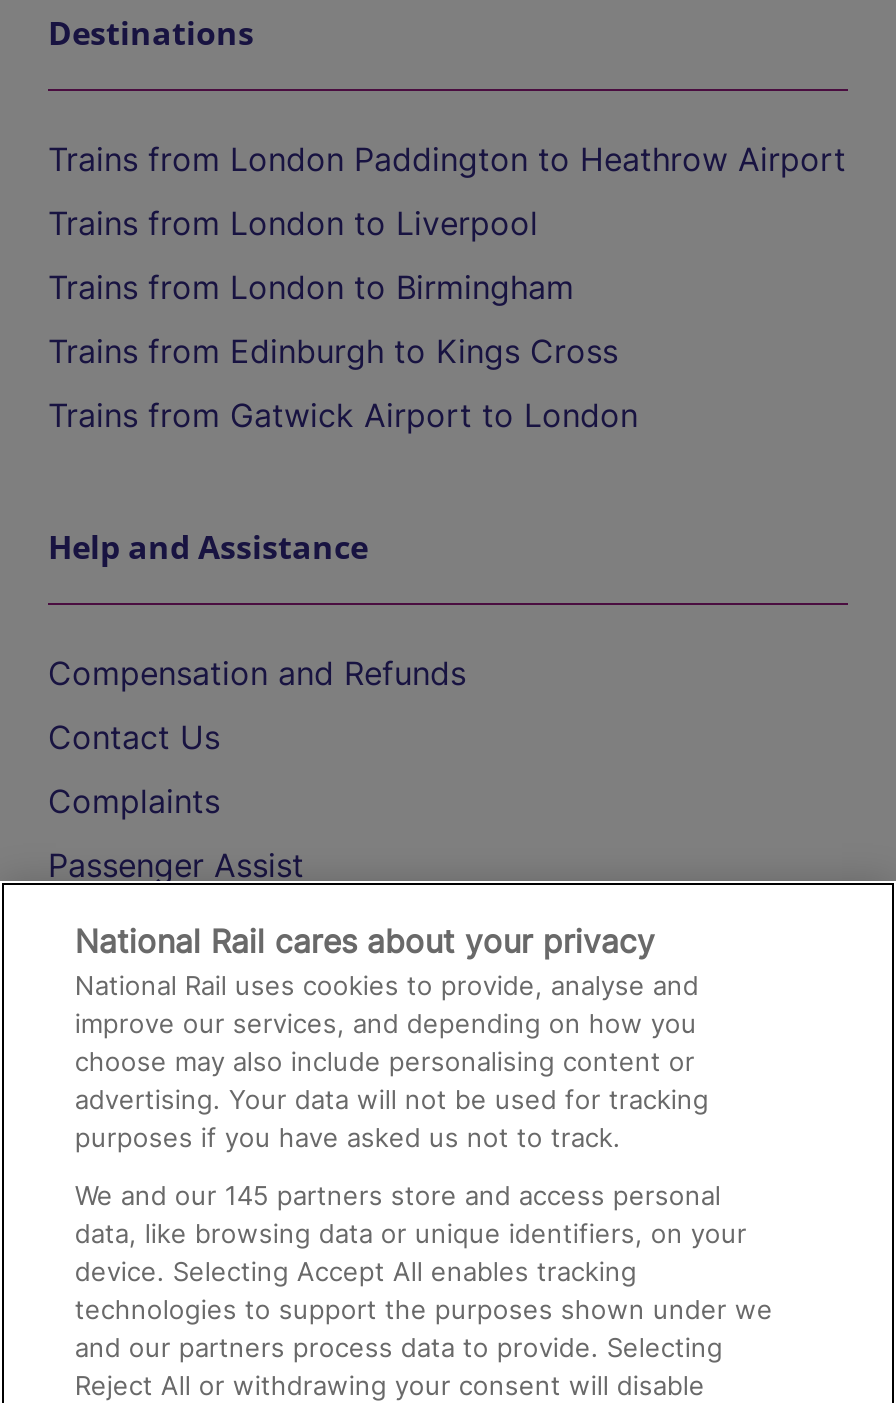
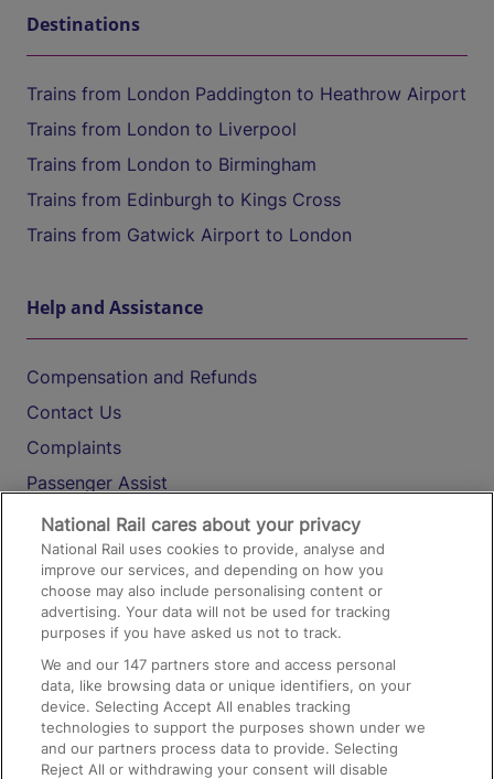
[75,1179,721,1211] We and our 145 partners store and access personal -> [41,656,396,673] We and our 147 partners store and access personal

